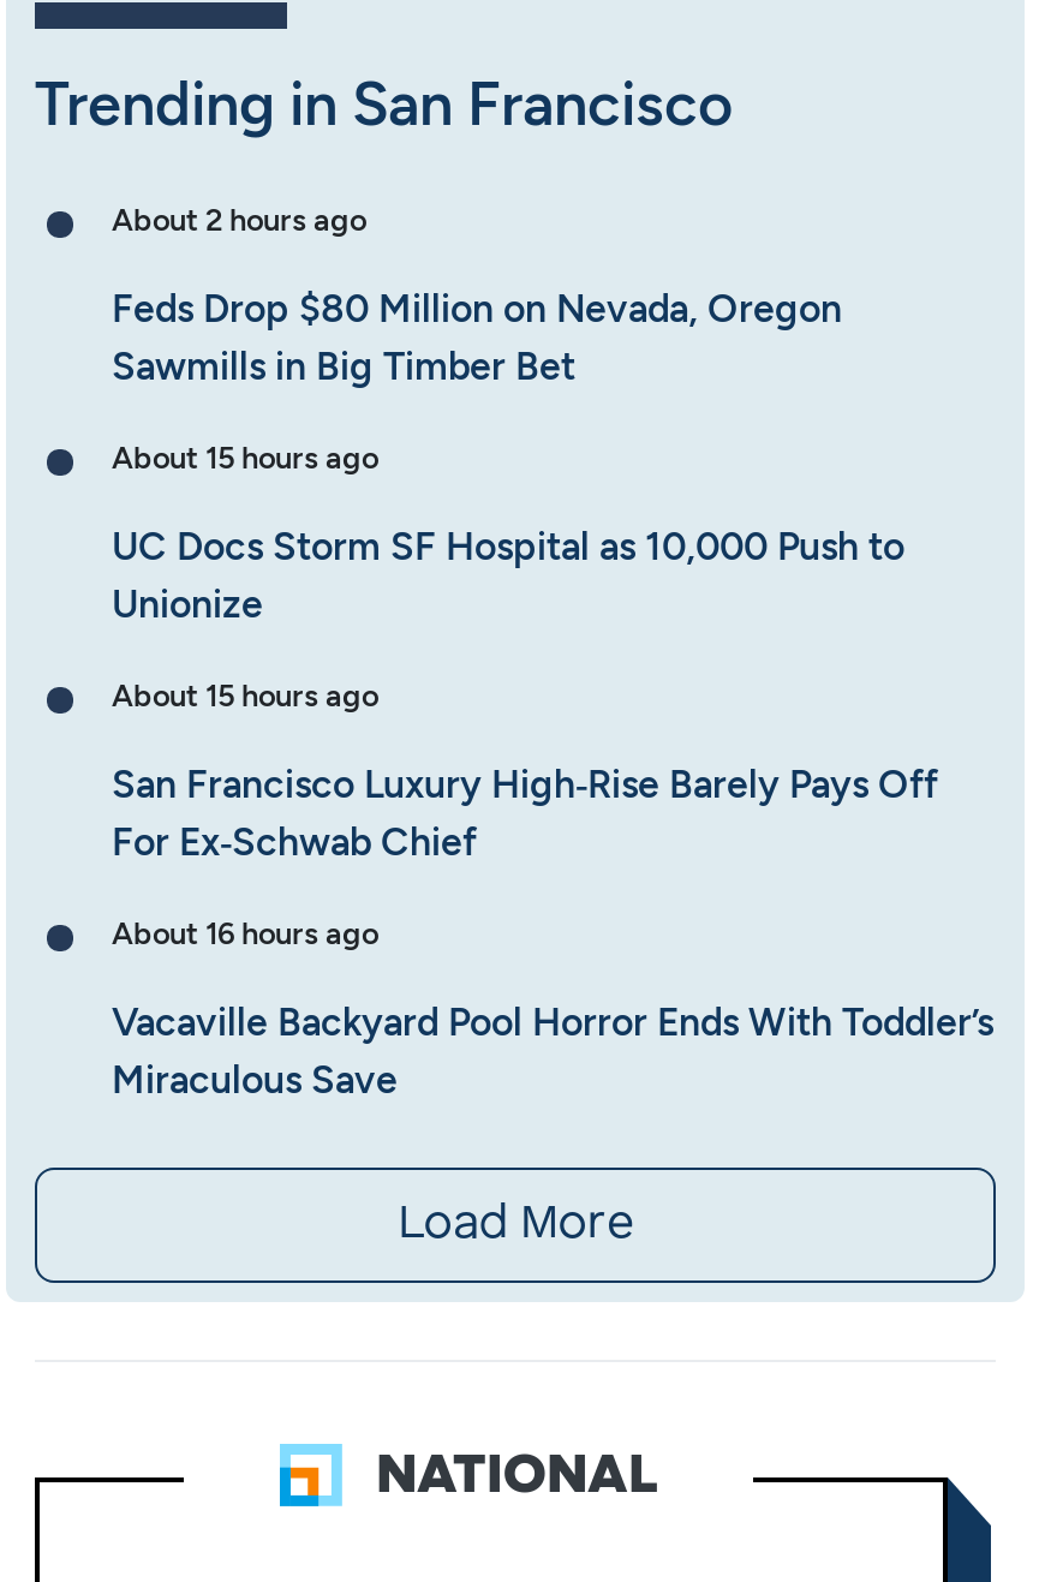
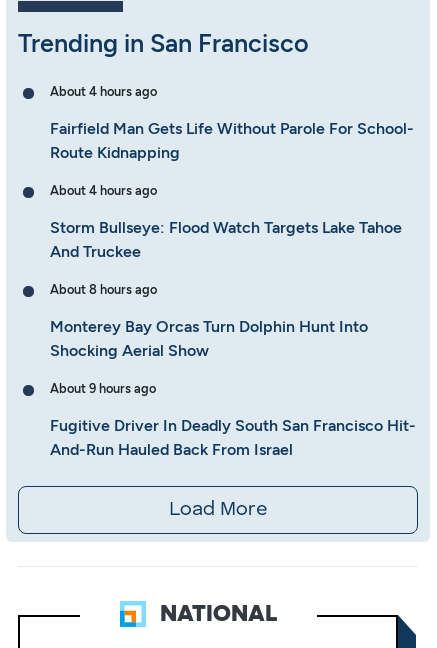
[112,202,366,238] About 2 hours ago -> [50,84,157,99] About 4 hours ago
[112,286,842,389] Feds Drop $80 Million on Nevada, Oregon | Sawmills in Big Timber Bet -> [50,119,414,162] Fairfield Man Gets Life Without Parole For School- | Route Kidnapping
[112,440,378,476] About 15 hours ago -> [50,183,157,198] About 4 hours ago
[112,524,904,627] UC Docs Storm SF Hospital as 10,000 Push to | Unionize -> [50,218,402,261] Storm Bullseye: Flood Watch Targets Lake Tahoe | And Truckee
[112,677,378,714] About 15 hours ago -> [50,282,157,297] About 8 hours ago
[112,762,938,865] San Francisco Luxury High‑Rise Barely Pays Off | For Ex‑Schwab Chief -> [50,317,368,360] Monterey Bay Orcas Turn Dolphin Hunt Into | Shocking Aerial Show
[112,915,378,951] About 16 hours ago -> [50,381,156,396] About 9 hours ago
[112,999,993,1103] Vacaville Backyard Pool Horror Ends With Toddler’s | Miraculous Save -> [50,416,416,459] Fugitive Driver In Deadly South San Francisco Hit- | And-Run Hauled Back From Israel

